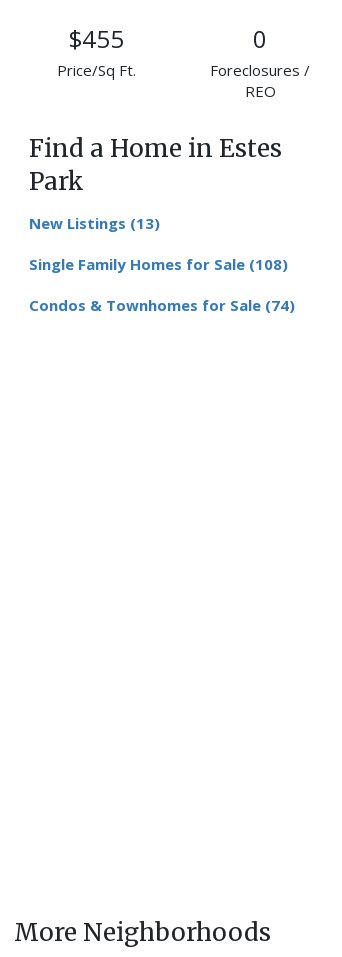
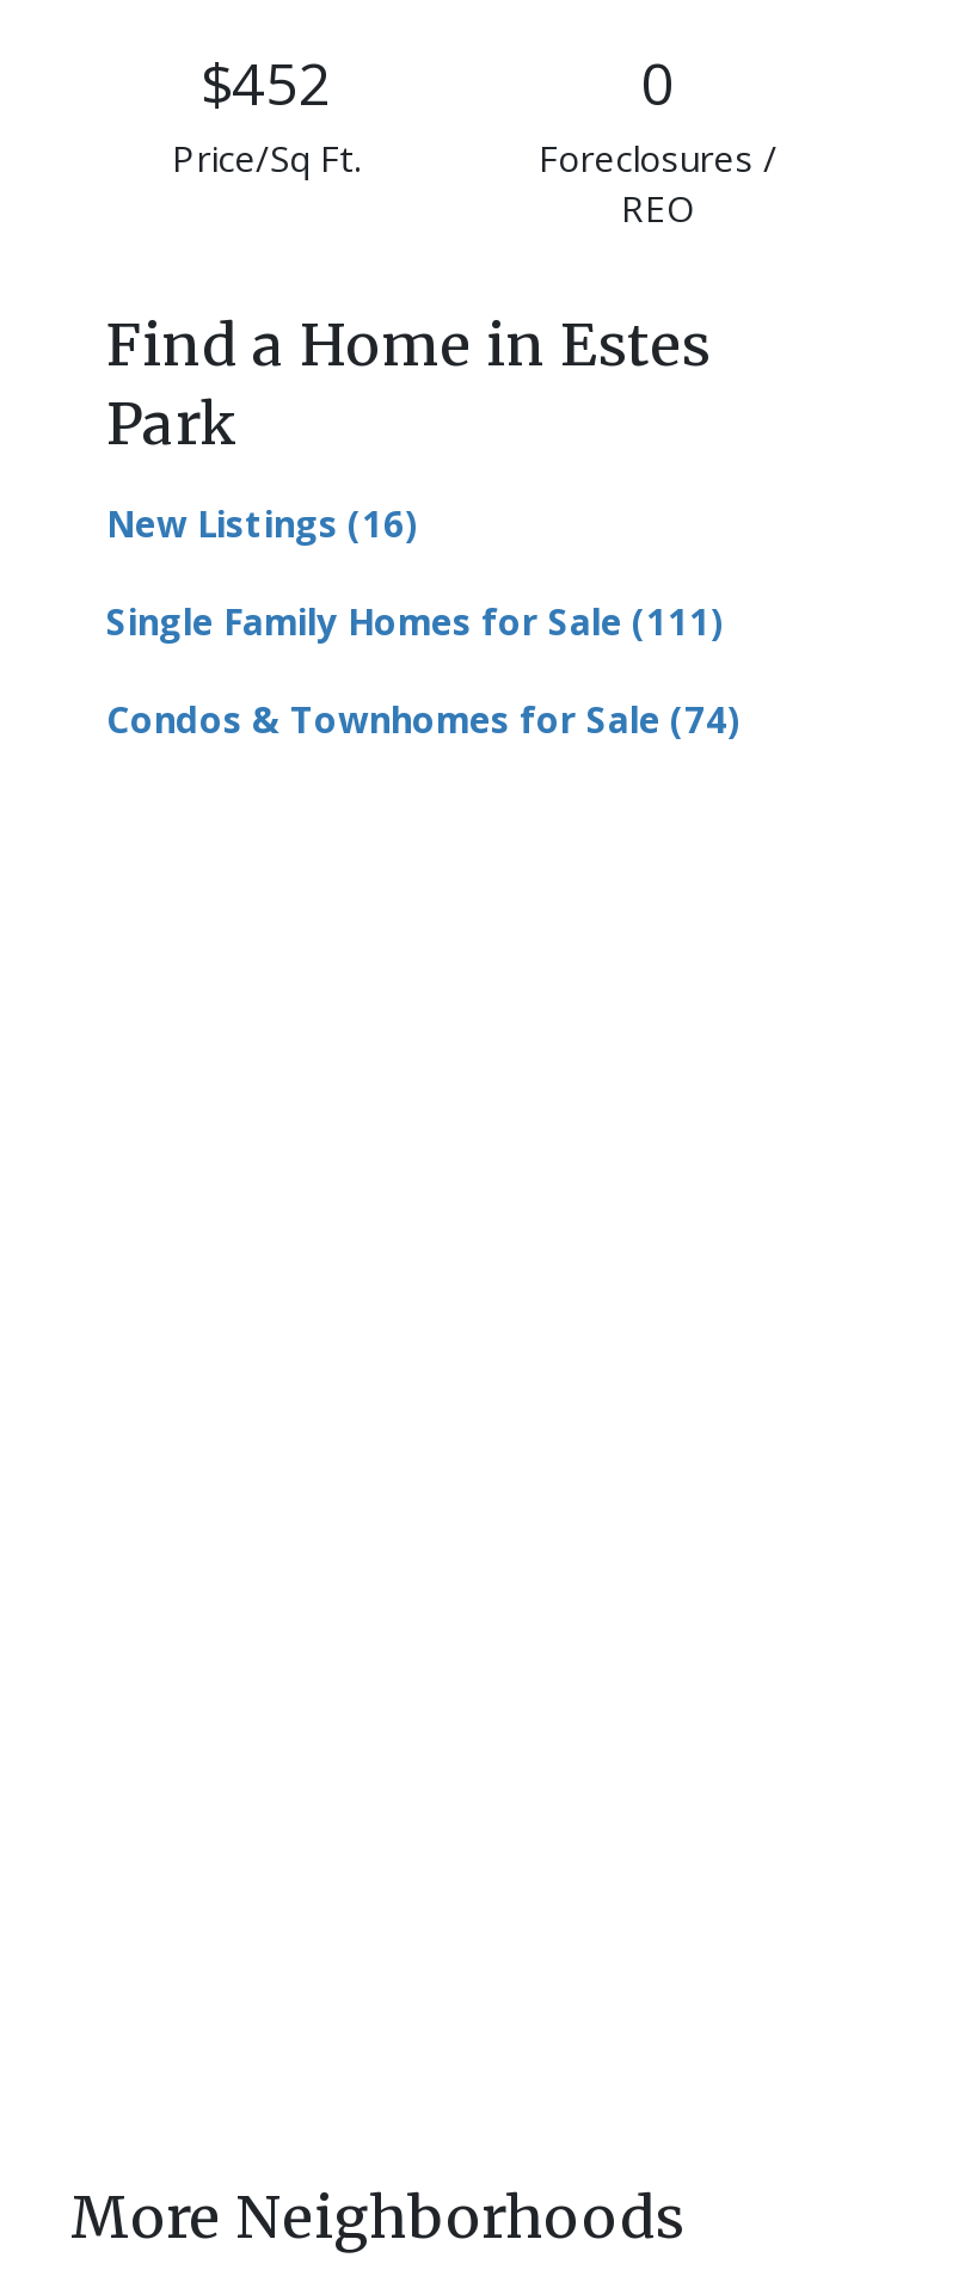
[68,22,123,55] $455 -> [201,43,332,122] $452
[29,213,160,233] New Listings (13) -> [106,499,419,547] New Listings (16)
[29,254,288,274] Single Family Homes for Sale (108) -> [106,597,725,645] Single Family Homes for Sale (111)

